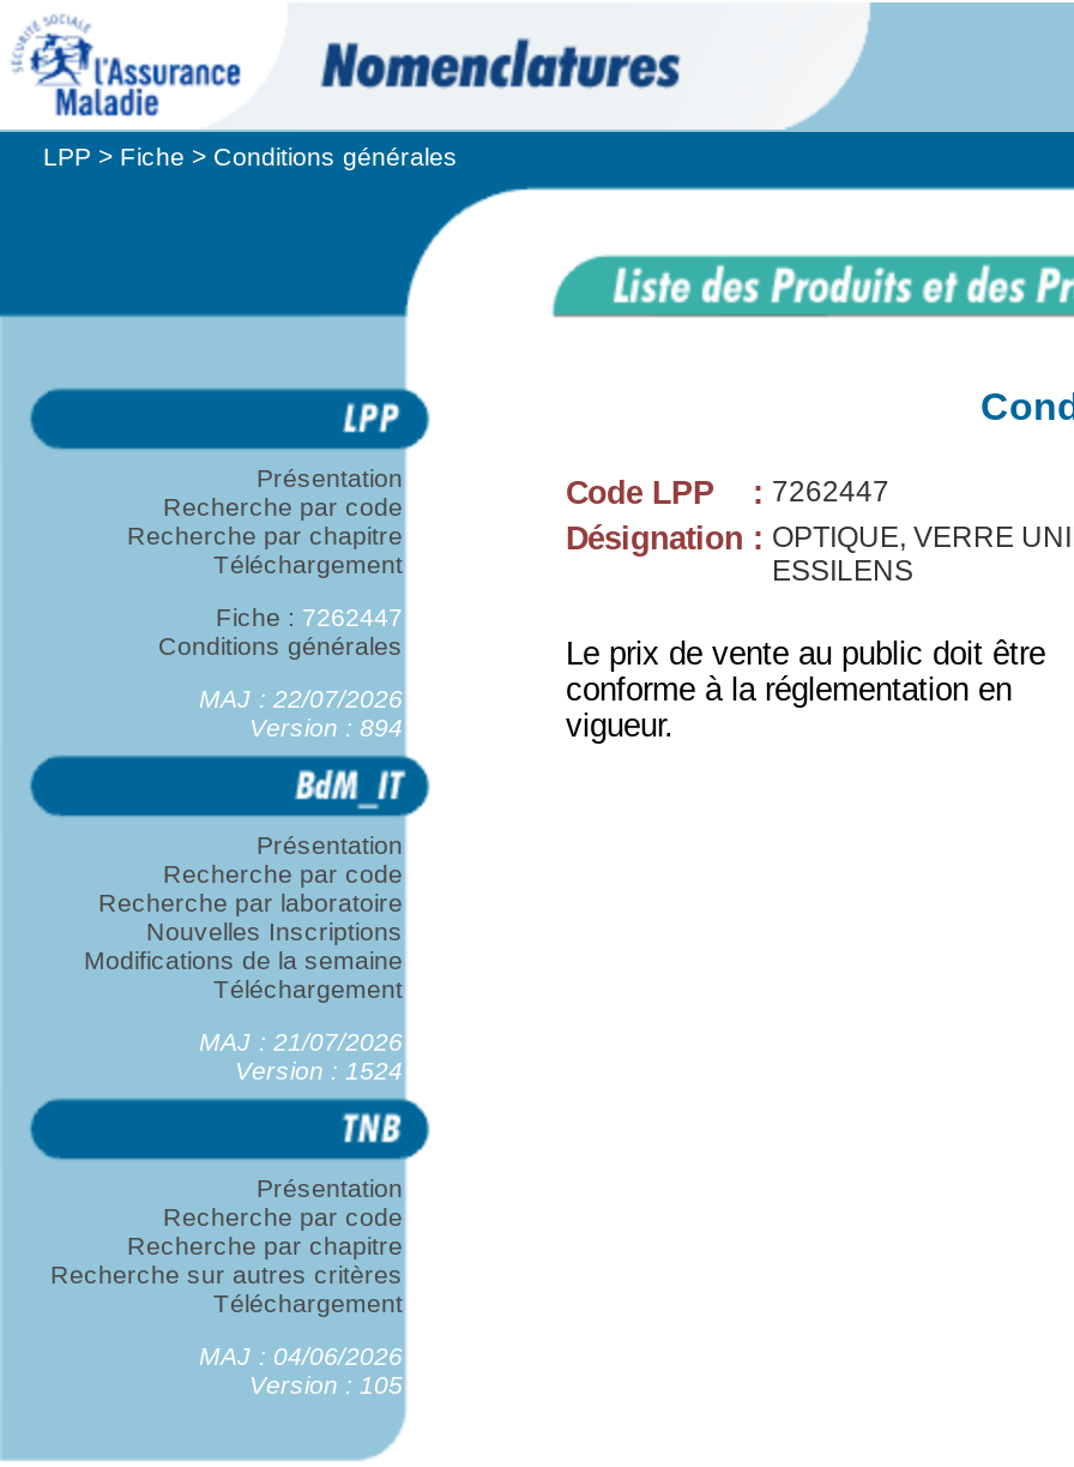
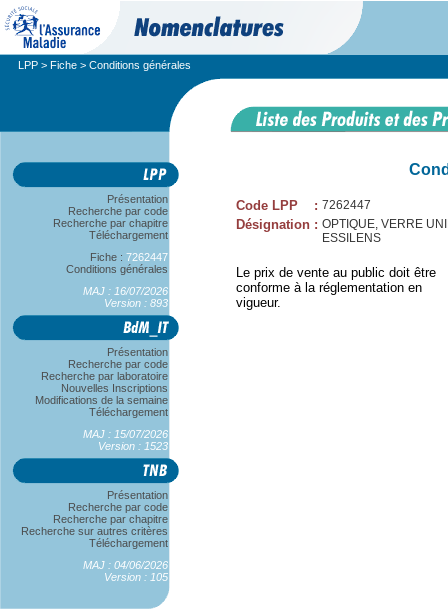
[199,684,403,713] MAJ : 22/07/2026 -> [83,285,168,297] MAJ : 16/07/2026
[249,713,403,741] Version : 894 -> [104,297,168,309] Version : 893
[199,1027,403,1056] MAJ : 21/07/2026 -> [83,428,168,440] MAJ : 15/07/2026
[235,1056,403,1084] Version : 1524 -> [98,440,168,452] Version : 1523

